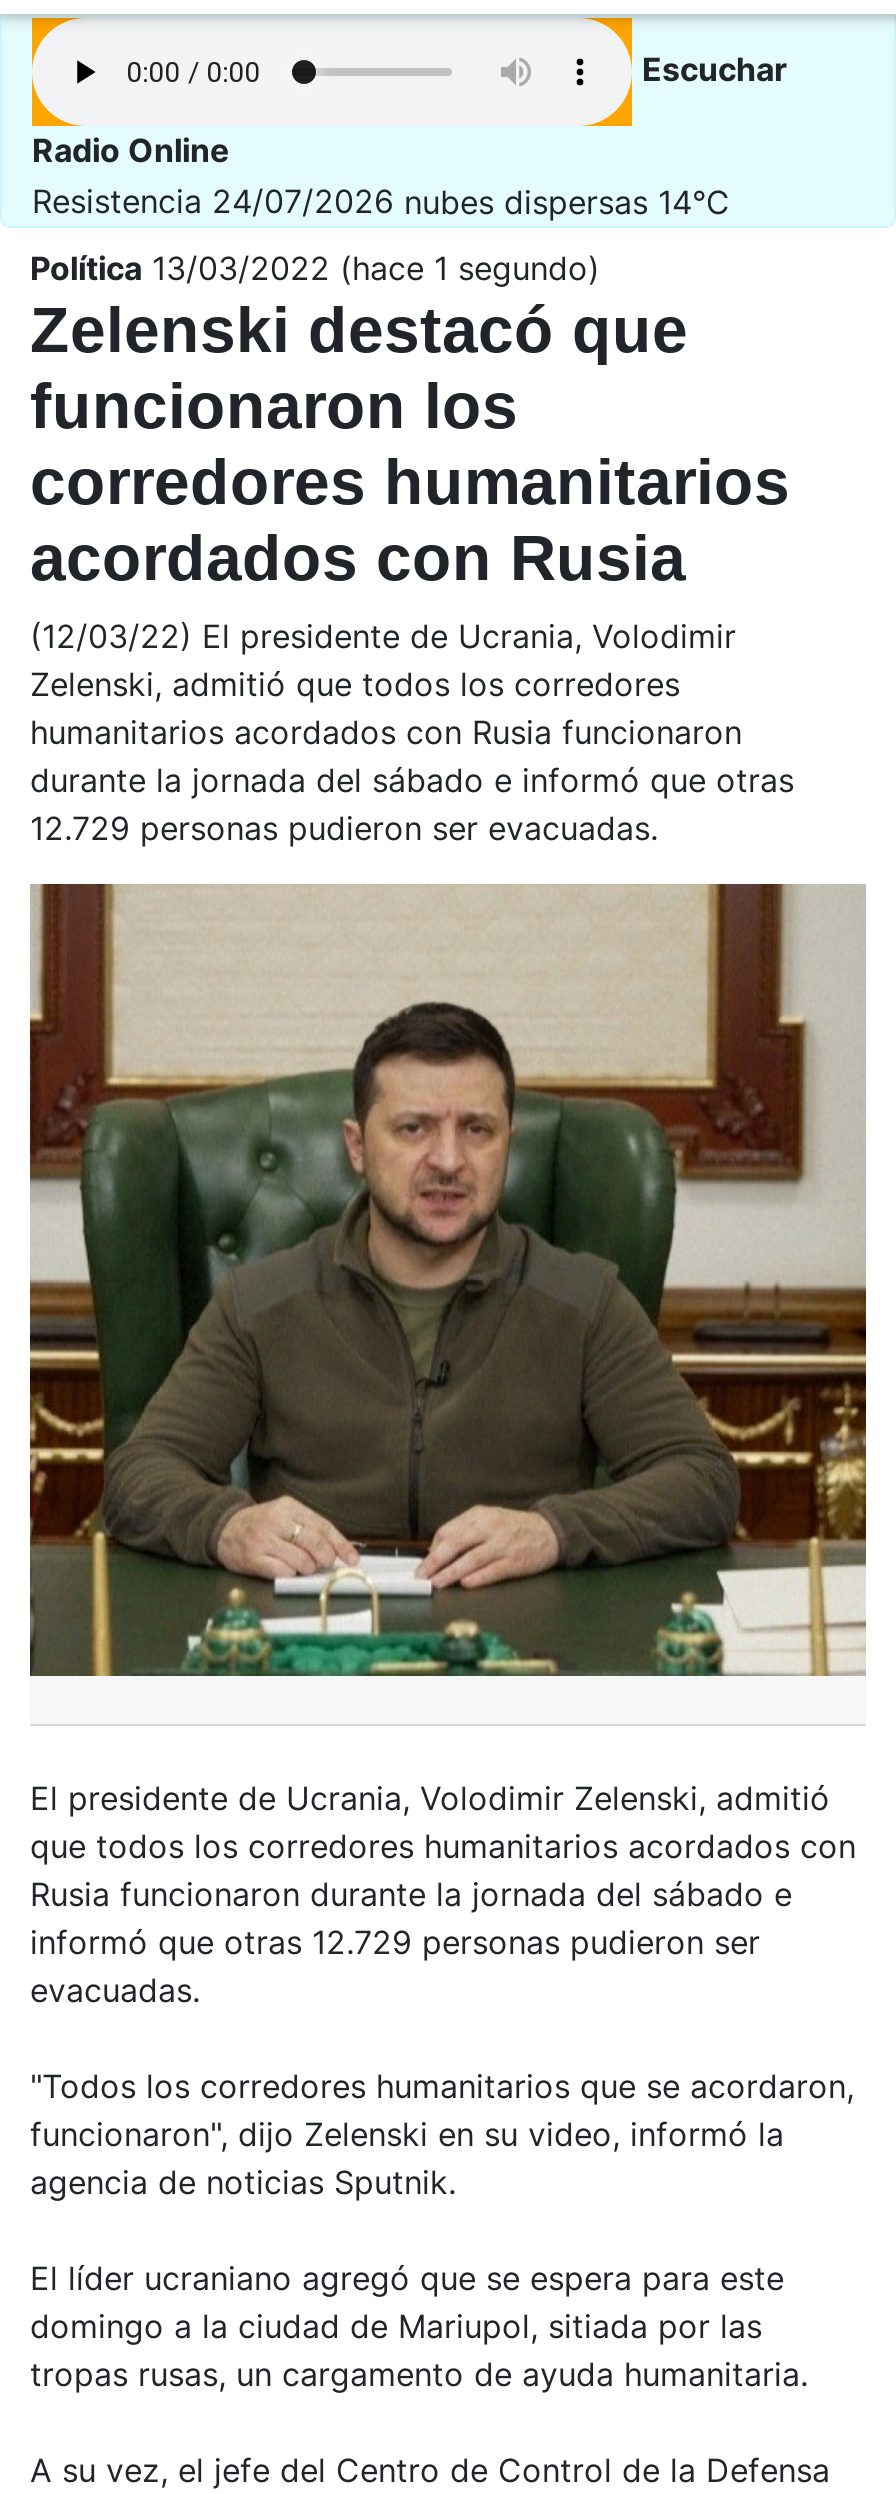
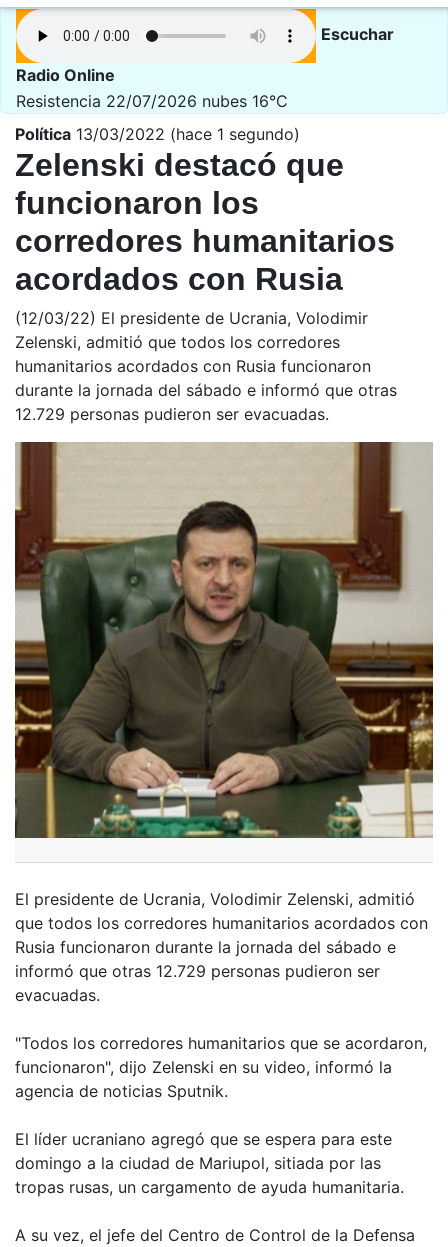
[32,181,730,221] Resistencia 24/07/2026 nubes dispersas 14°C -> [16,91,288,111] Resistencia 22/07/2026 nubes 16°C

